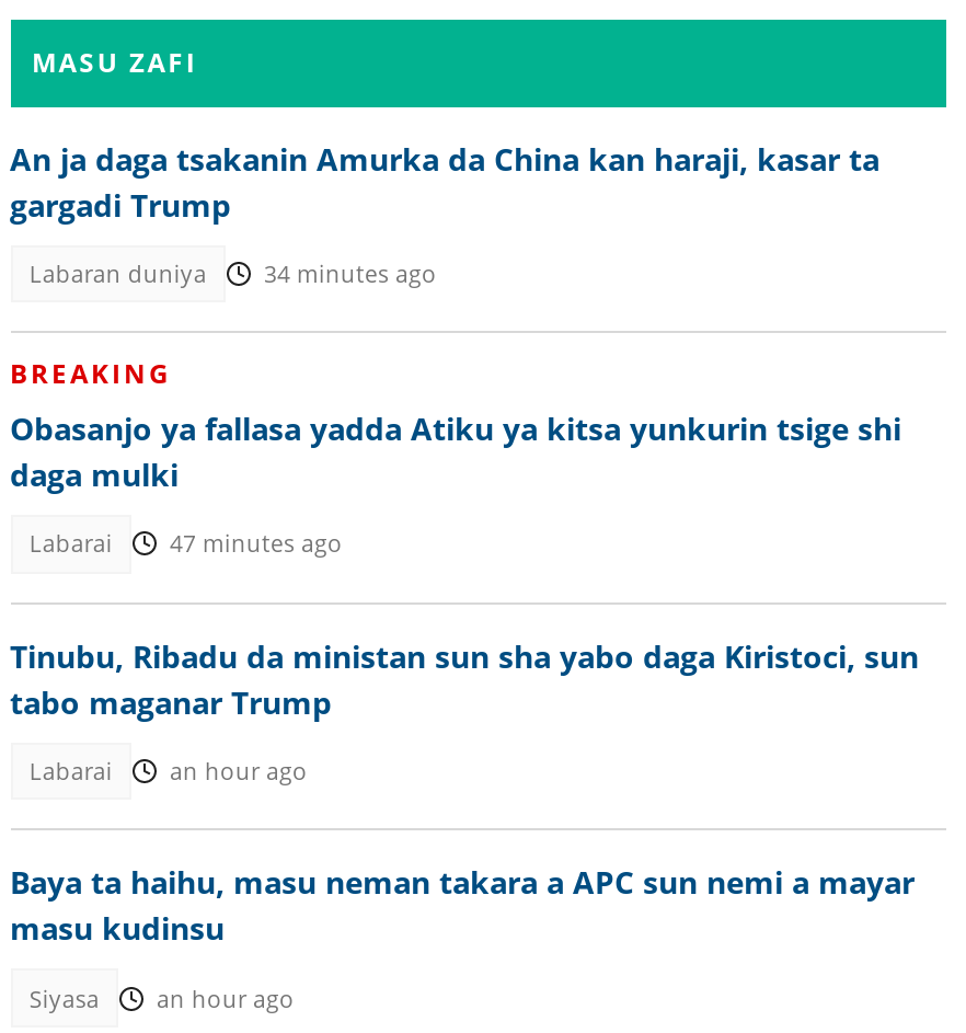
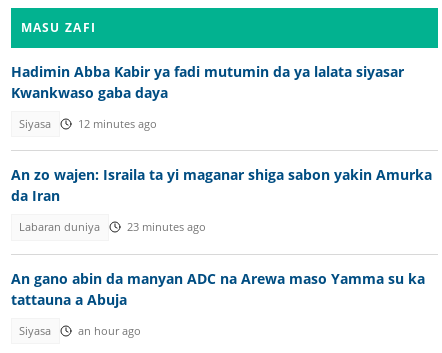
[10,137,879,225] An ja daga tsakanin Amurka da China kan haraji, kasar ta | gargadi Trump -> [10,62,431,205] Hadimin Abba Kabir ya fadi mutumin da ya lalata siyasar | Kwankwaso gaba daya | Siyasa | 12 minutes ago | An zo wajen: Israila ta yi maganar shiga sabon yakin Amurka | da Iran
[10,258,919,950] 34 minutes ago | BREAKING | Obasanjo ya fallasa yadda Atiku ya kitsa yunkurin tsige shi | daga mulki | Labarai | 47 minutes ago | Tinubu, Ribadu da ministan sun sha yabo daga Kiristoci, sun | tabo maganar Trump | Labarai | an hour ago | Baya ta haihu, masu neman takara a APC sun nemi a mayar | masu kudinsu -> [10,220,424,309] 23 minutes ago | An gano abin da manyan ADC na Arewa maso Yamma su ka | tattauna a Abuja
moved [29,258,207,289] -> [19,220,100,234]: Labaran duniya

